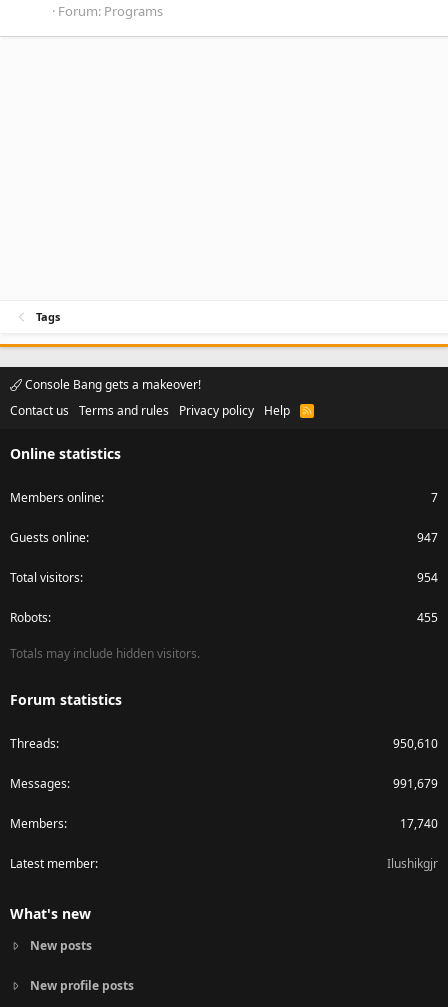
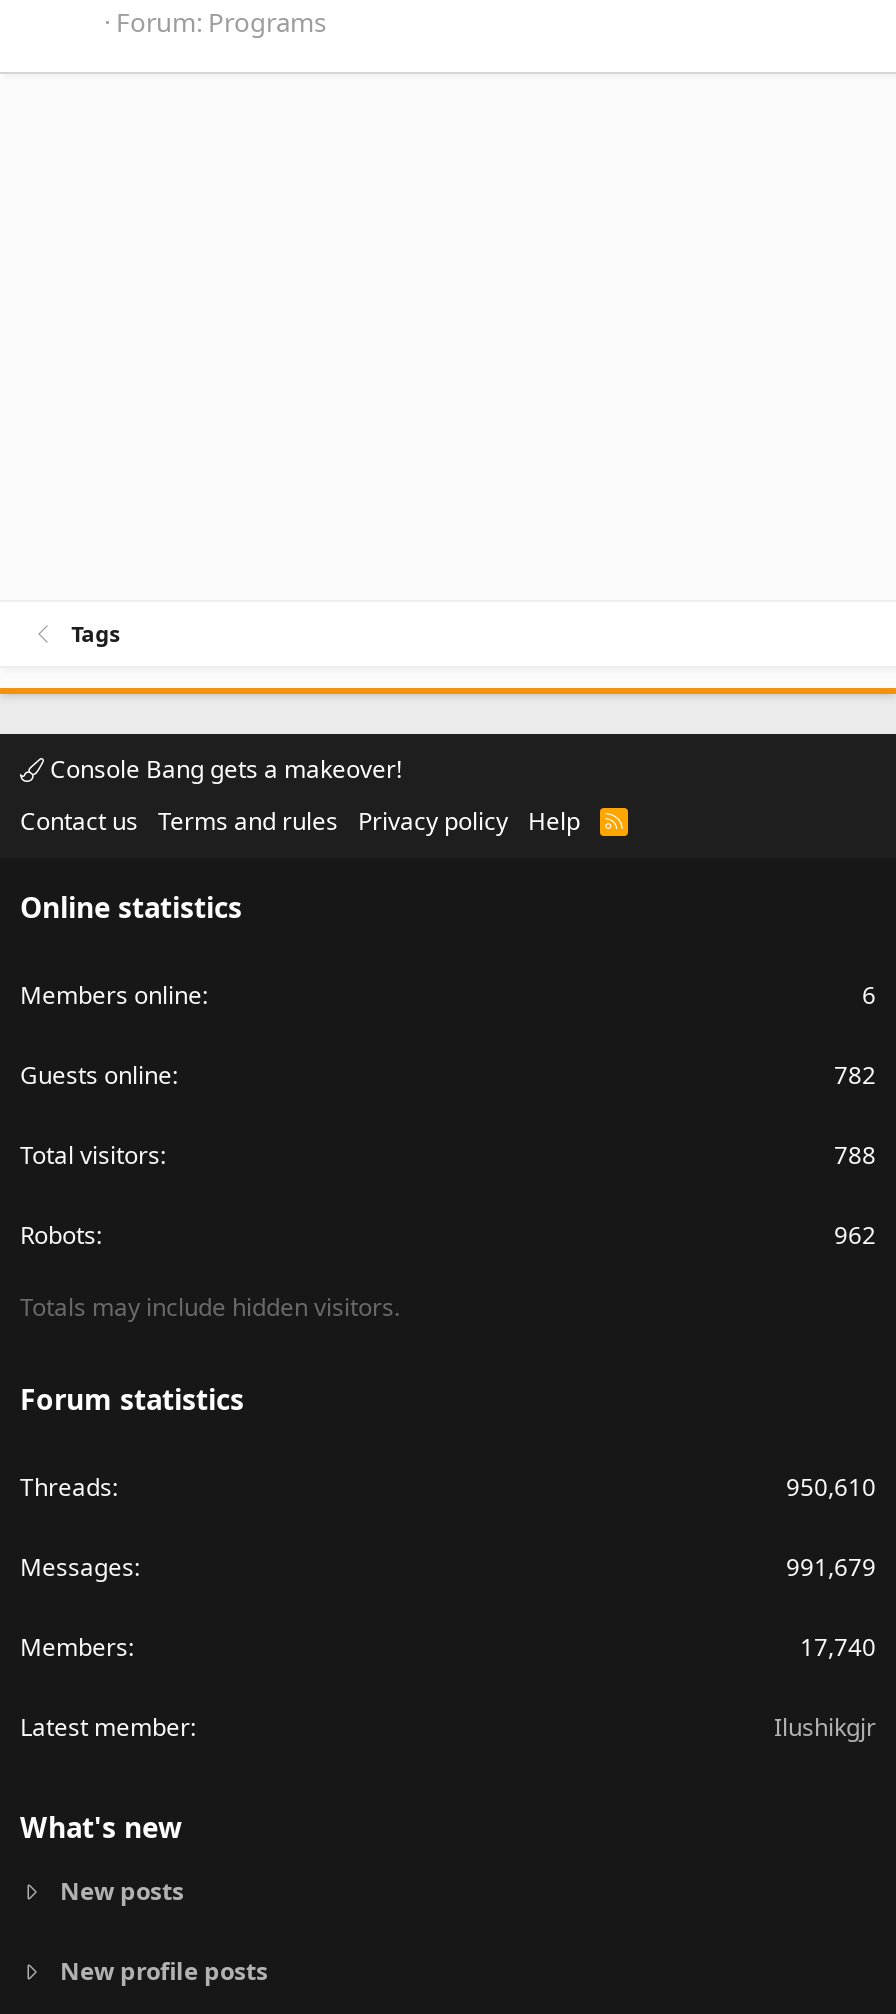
[431,489,438,506] 7 -> [862,978,876,1012] 6
[417,529,438,546] 947 -> [834,1058,876,1092] 782
[417,569,438,586] 954 -> [834,1138,876,1172] 788
[417,609,438,626] 455 -> [834,1218,876,1252] 962

